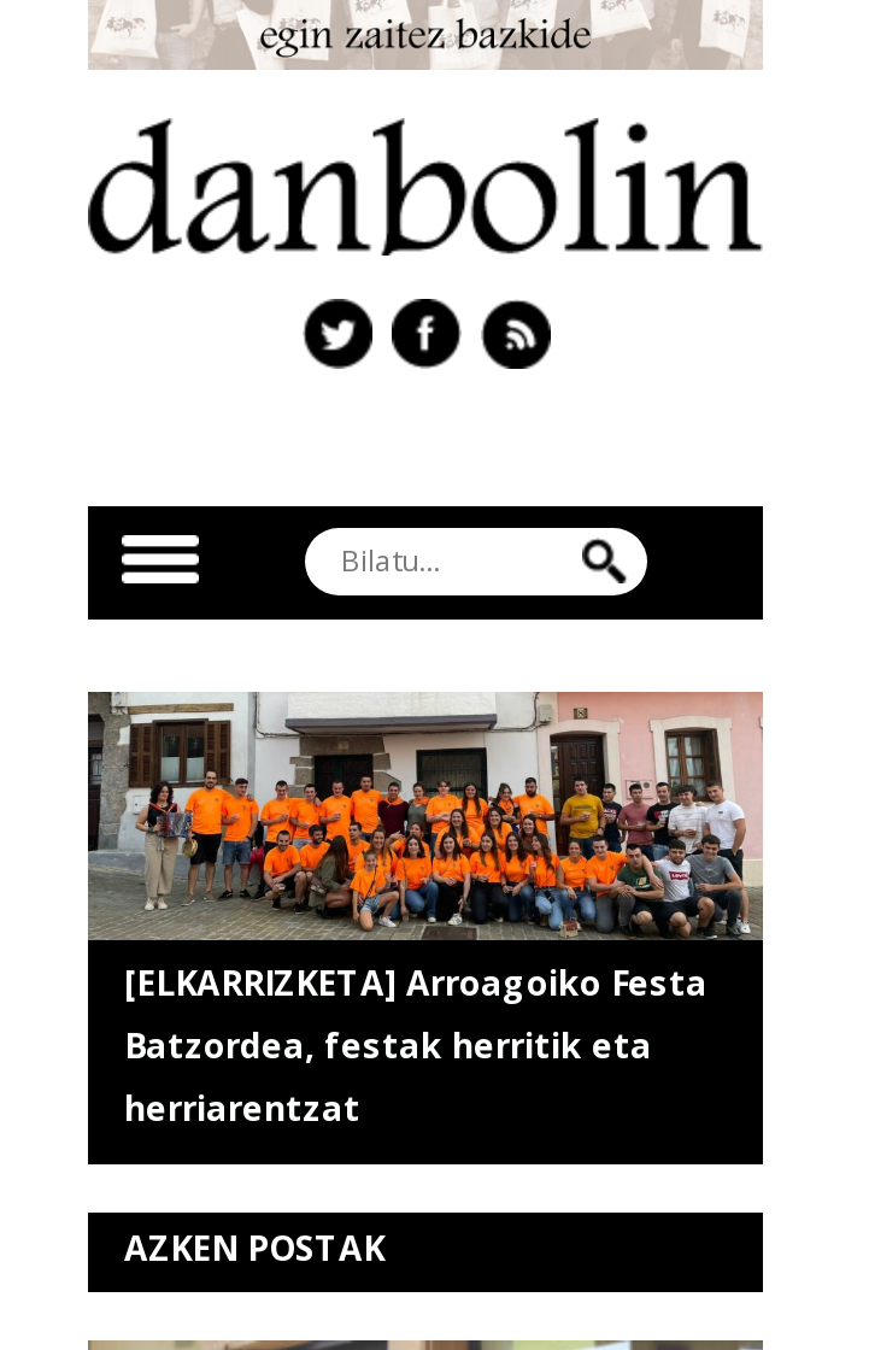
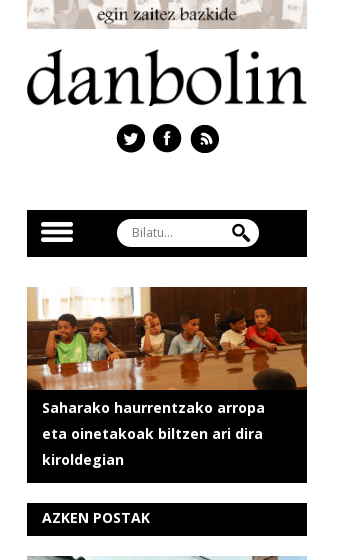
[86,689,763,1131] [image] | [ELKARRIZKETA] Arroagoiko Festa | Batzordea, festak herritik eta | herriarentzat -> [26,286,308,469] [image] | Saharako haurrentzako arropa | eta oinetakoak biltzen ari dira | kiroldegian

